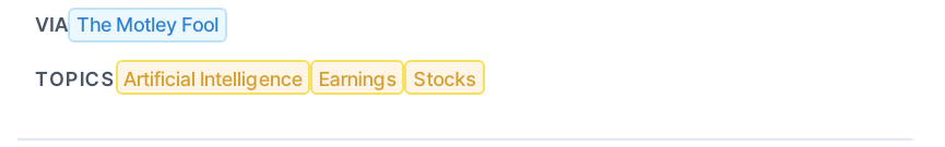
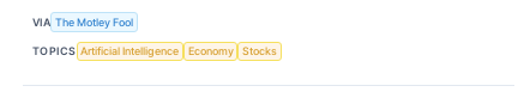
[319,66,397,90] Earnings -> [188,44,234,58] Economy

